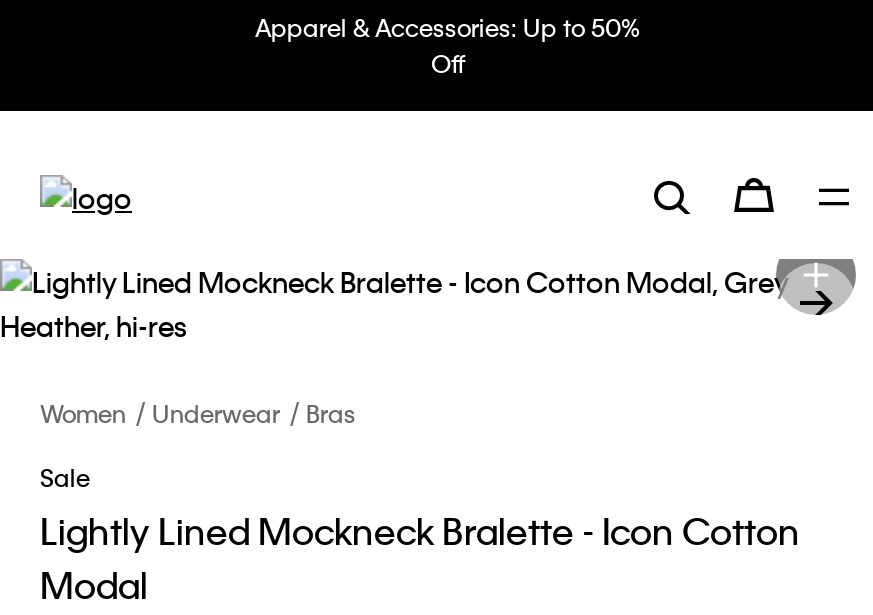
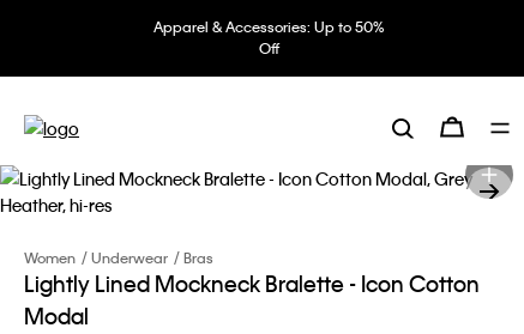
[40,462,90,494] Sale -> none

